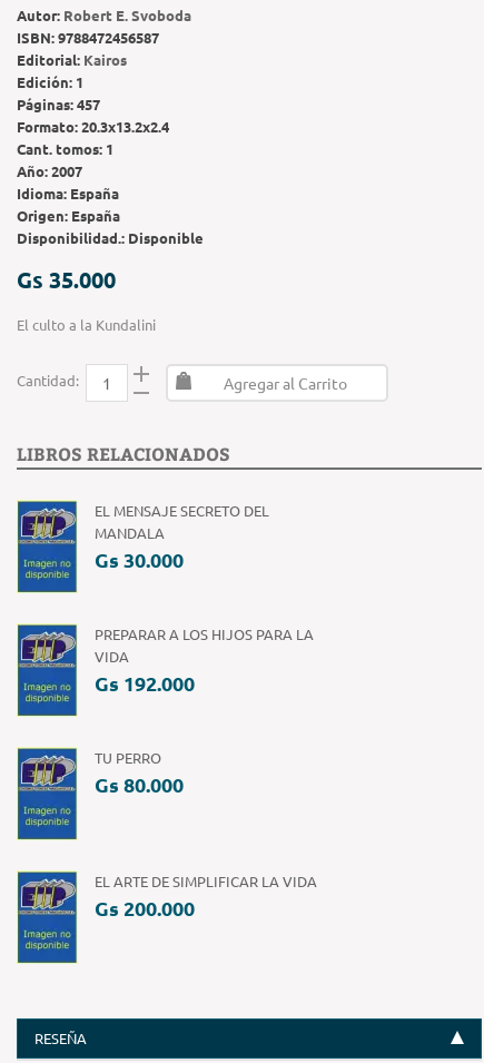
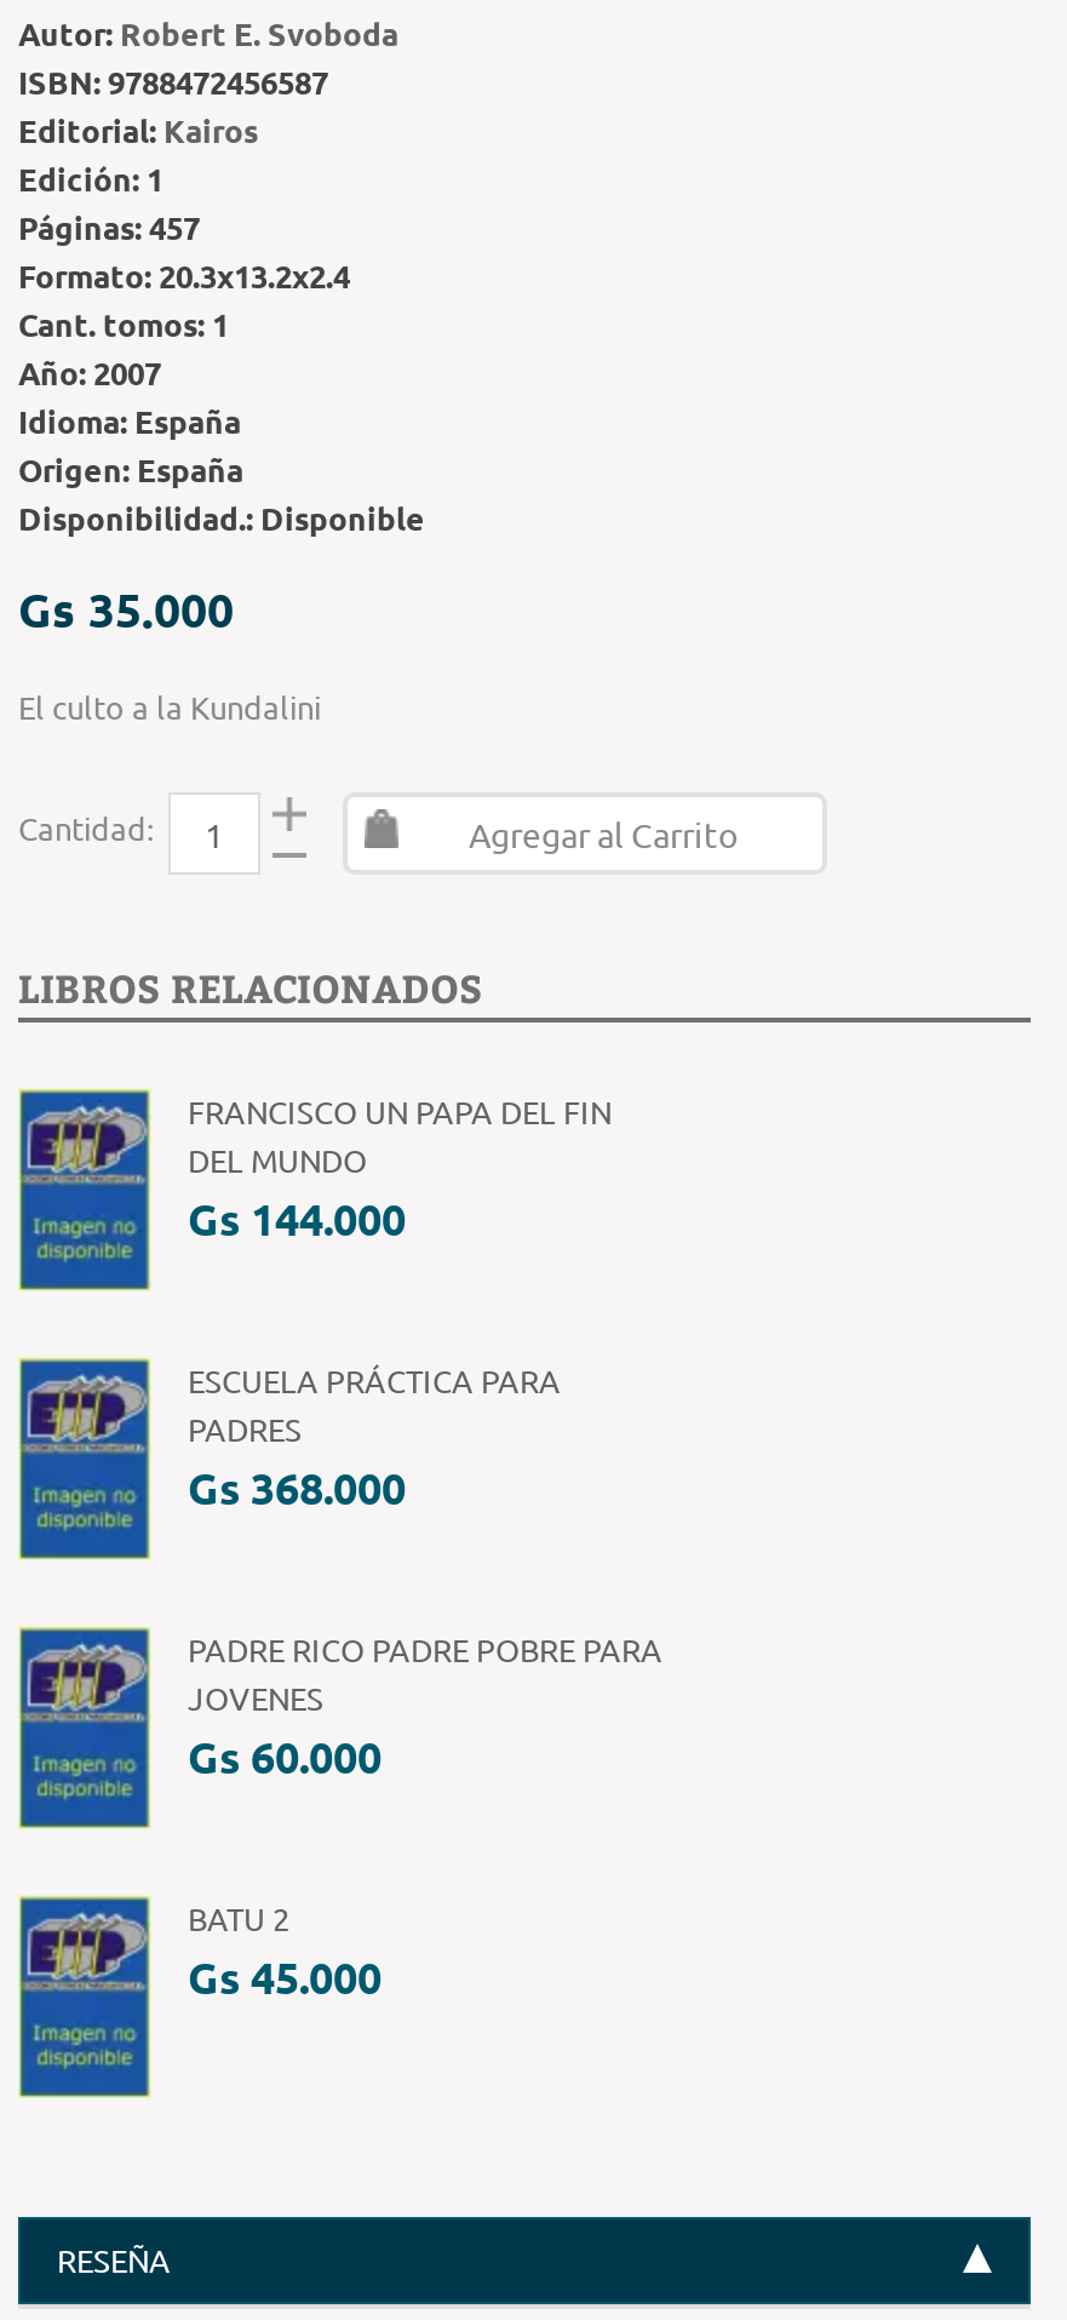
[95,501,269,572] EL MENSAJE SECRETO DEL | MANDALA | Gs 30.000 -> [188,1090,612,1245] FRANCISCO UN PAPA DEL FIN | DEL MUNDO | Gs 144.000
[95,624,314,695] PREPARAR A LOS HIJOS PARA LA | VIDA | Gs 192.000 -> [188,1359,561,1514] ESCUELA PRÁCTICA PARA | PADRES | Gs 368.000
[95,748,184,797] TU PERRO | Gs 80.000 -> [188,1628,662,1783] PADRE RICO PADRE POBRE PARA | JOVENES | Gs 60.000
[95,871,317,920] EL ARTE DE SIMPLIFICAR LA VIDA | Gs 200.000 -> [188,1896,382,2003] BATU 2 | Gs 45.000

